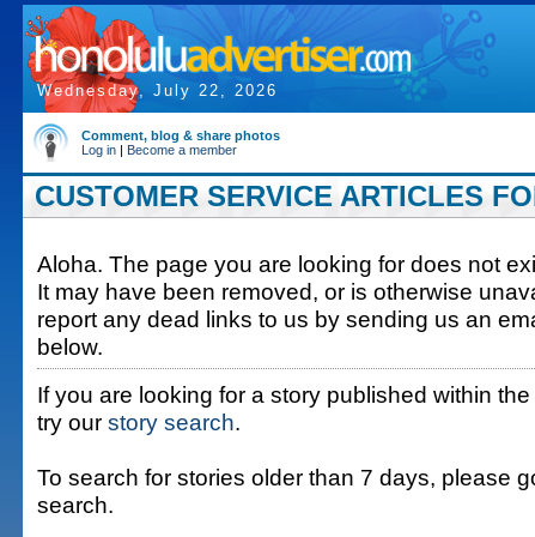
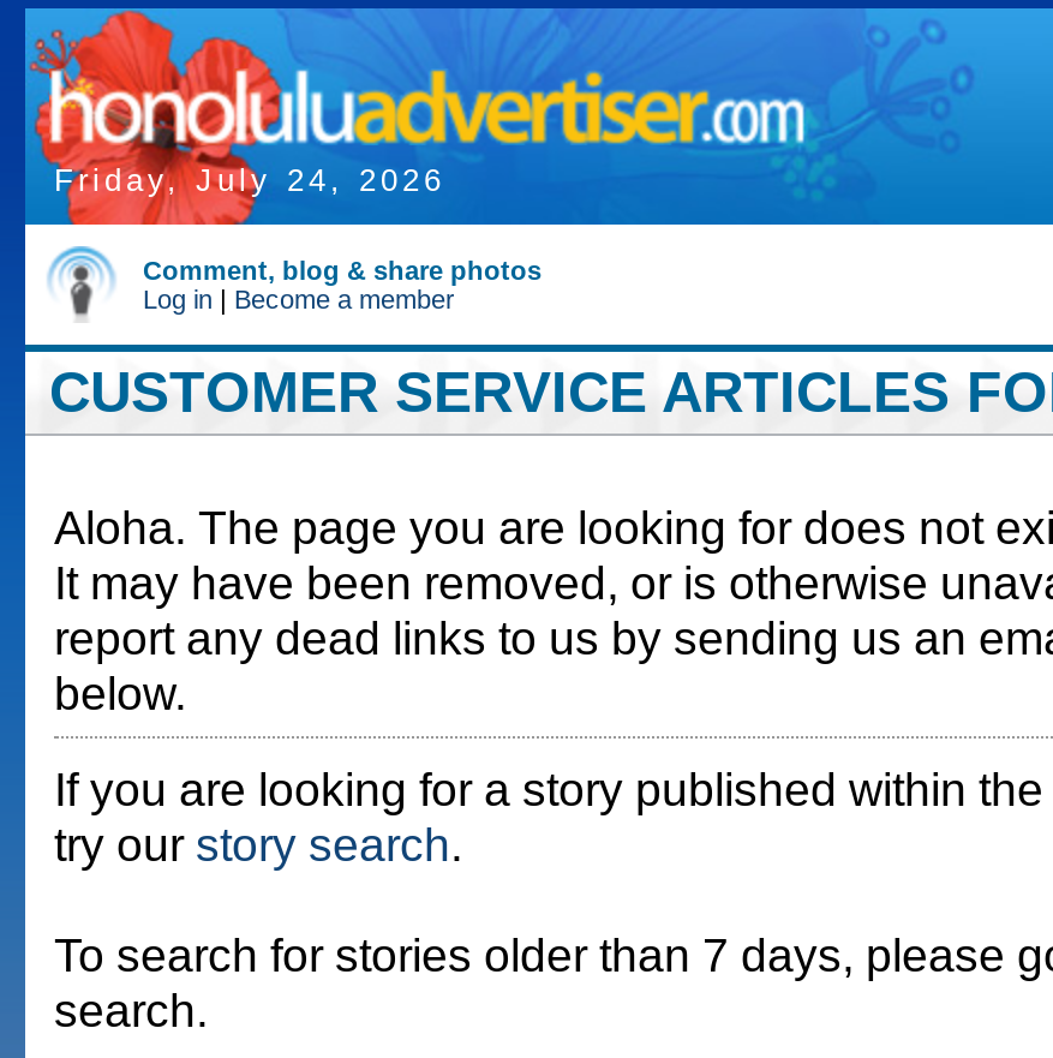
[37,82,278,99] Wednesday, July 22, 2026 -> [54,162,445,198] Friday, July 24, 2026

